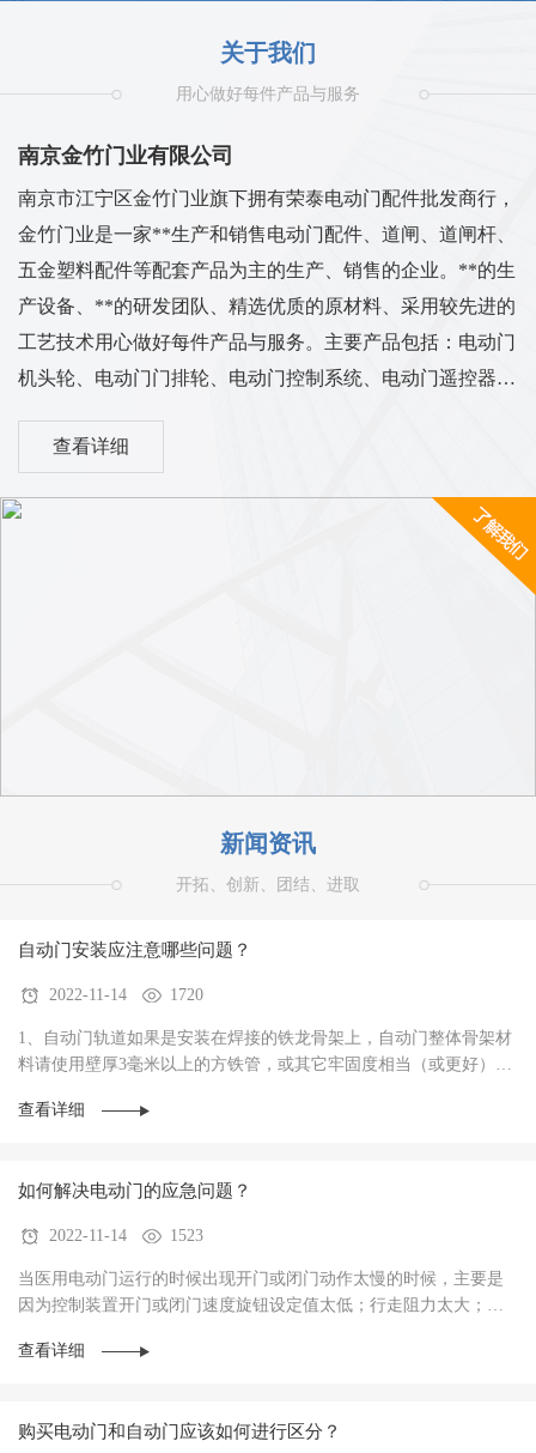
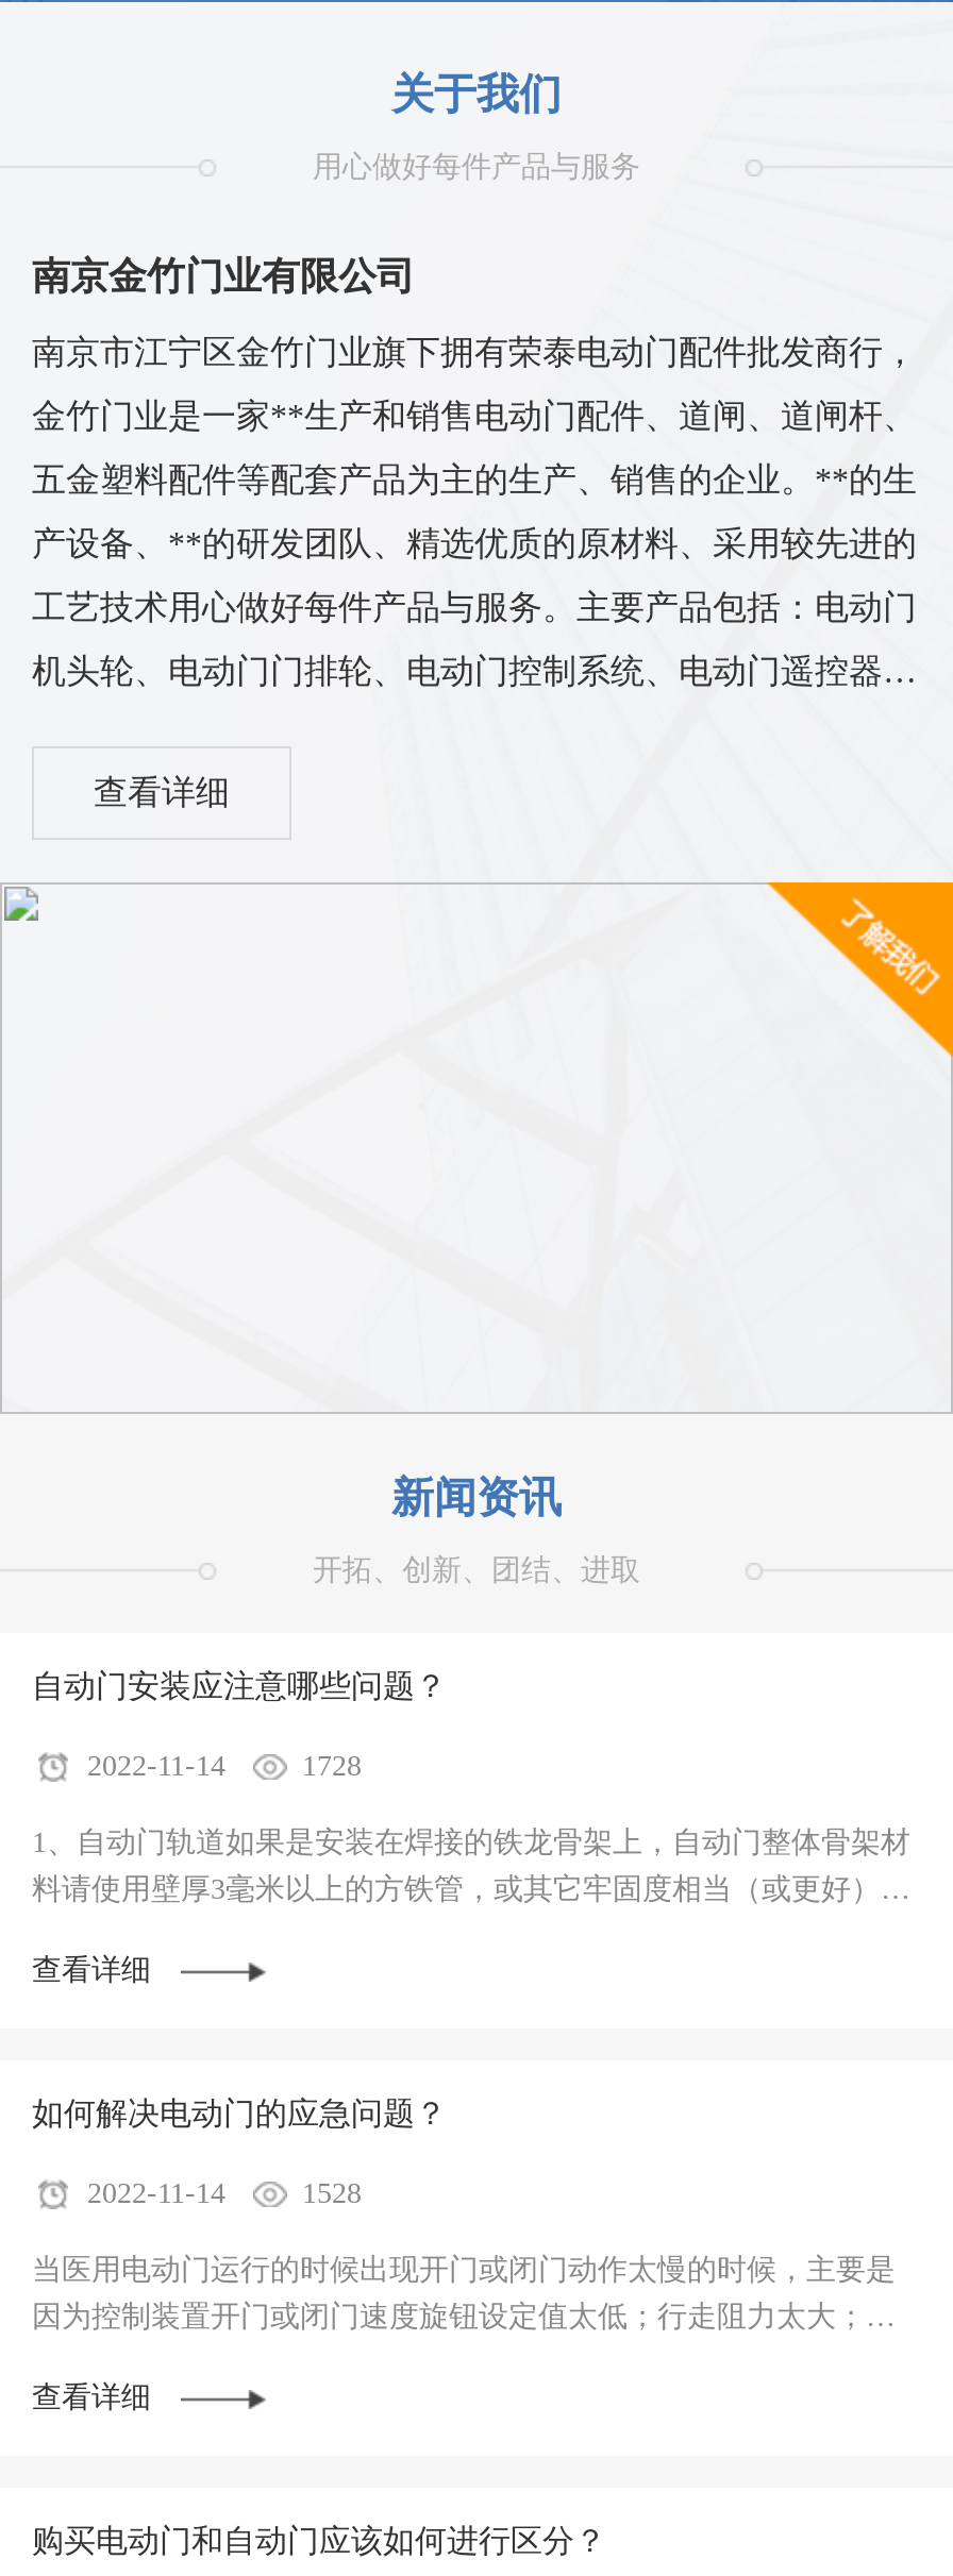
[170,986,203,1004] 1720 -> [302,1750,362,1782] 1728
[170,1227,203,1245] 1523 -> [302,2177,362,2209] 1528

